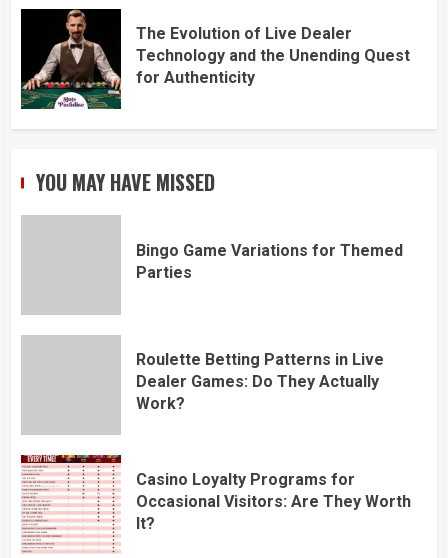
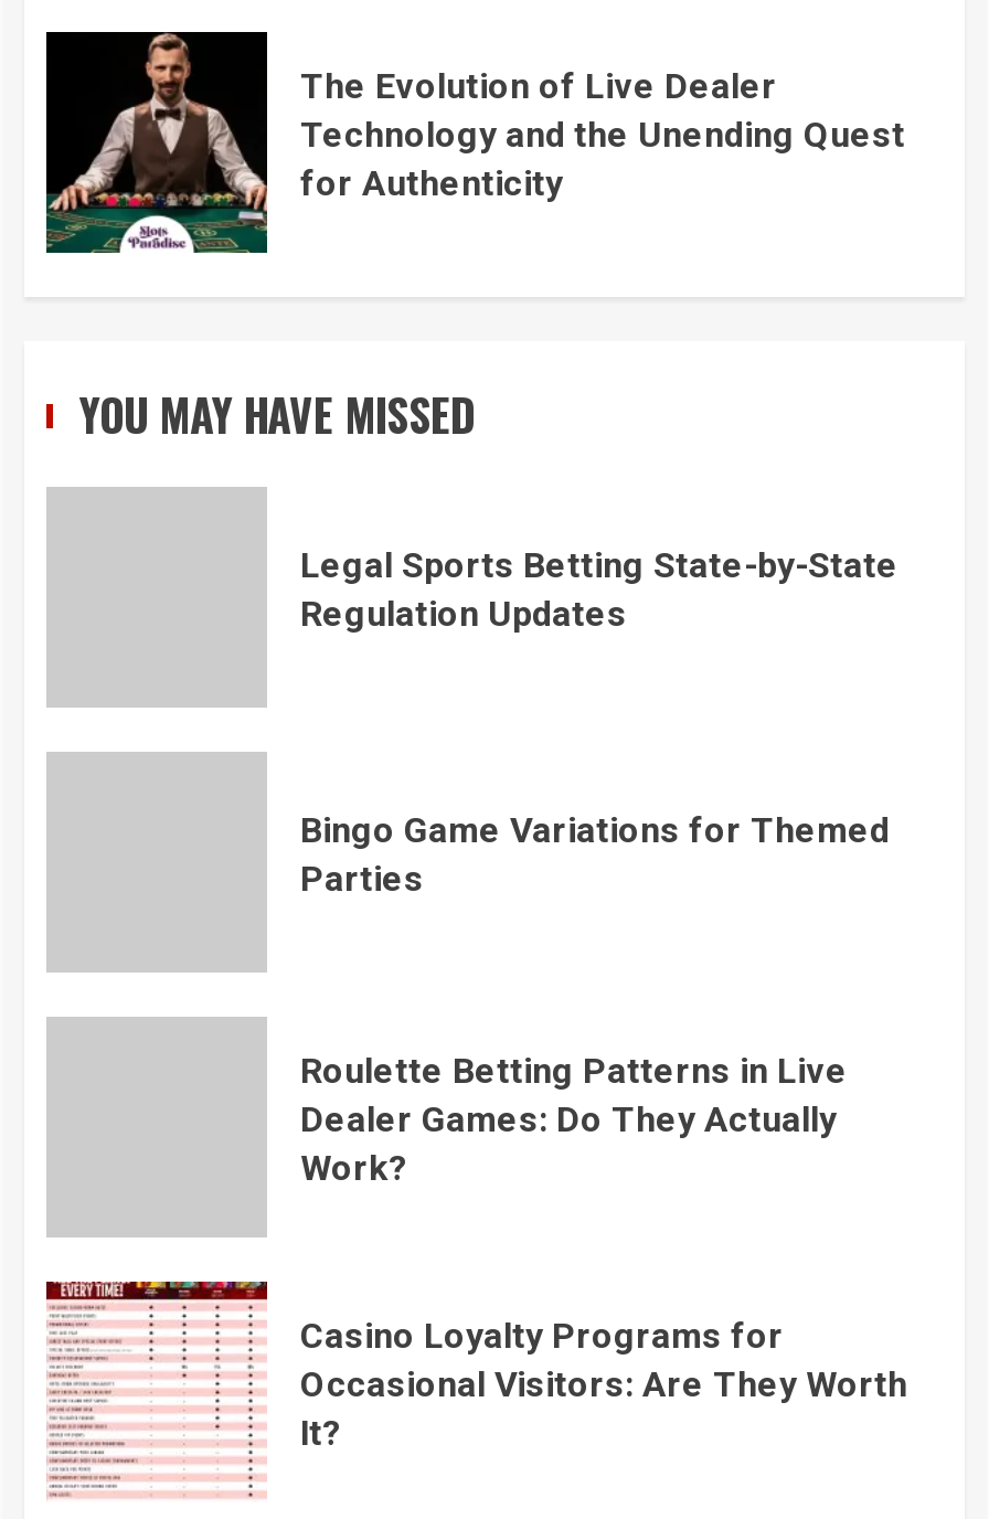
none -> [300,545,898,635] Legal Sports Betting State-by-State | Regulation Updates

